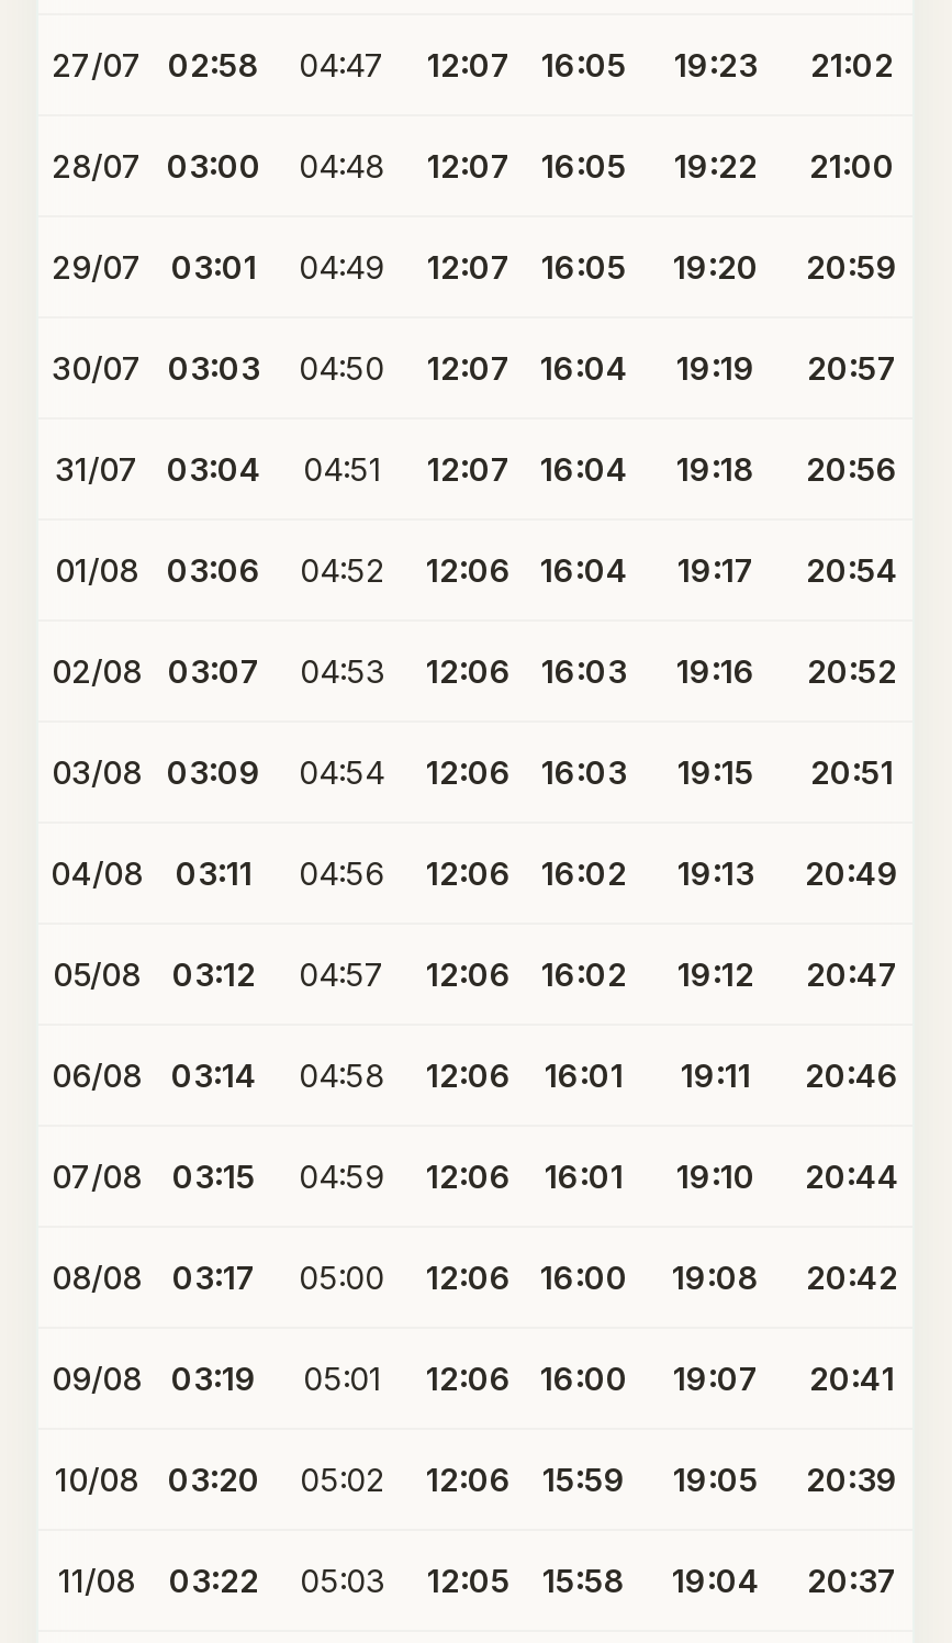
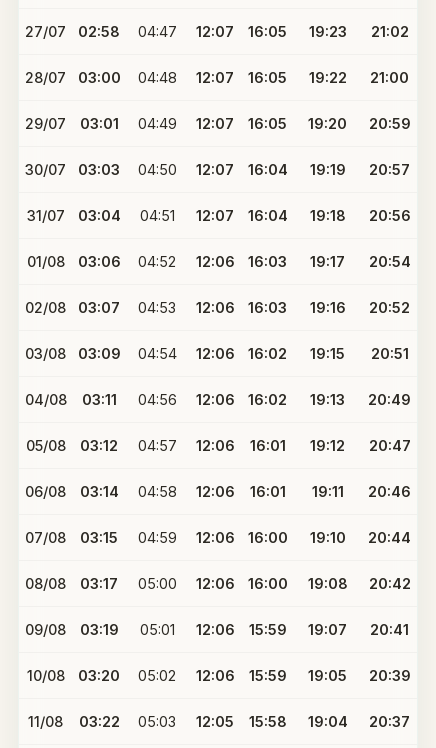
[55,551,898,589] 01/08 03:06 04:52 12:06 16:04 19:17 20:54 -> [26,253,410,270] 01/08 03:06 04:52 12:06 16:03 19:17 20:54
[52,753,894,791] 03/08 03:09 04:54 12:06 16:03 19:15 20:51 -> [25,345,408,362] 03/08 03:09 04:54 12:06 16:02 19:15 20:51
[53,955,898,993] 05/08 03:12 04:57 12:06 16:02 19:12 20:47 -> [25,437,410,454] 05/08 03:12 04:57 12:06 16:01 19:12 20:47
[52,1158,899,1195] 07/08 03:15 04:59 12:06 16:01 19:10 20:44 -> [25,529,411,546] 07/08 03:15 04:59 12:06 16:00 19:10 20:44
[52,1360,895,1397] 09/08 03:19 05:01 12:06 16:00 19:07 20:41 -> [25,621,409,638] 09/08 03:19 05:01 12:06 15:59 19:07 20:41

